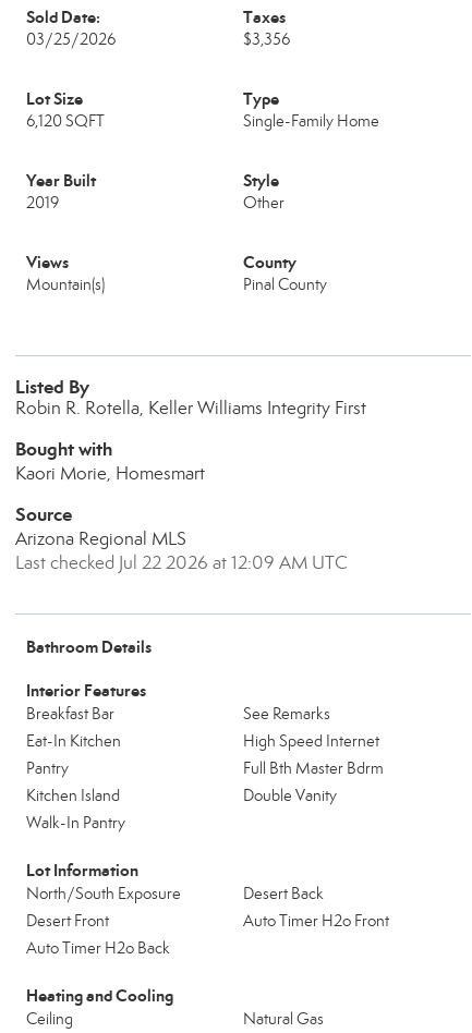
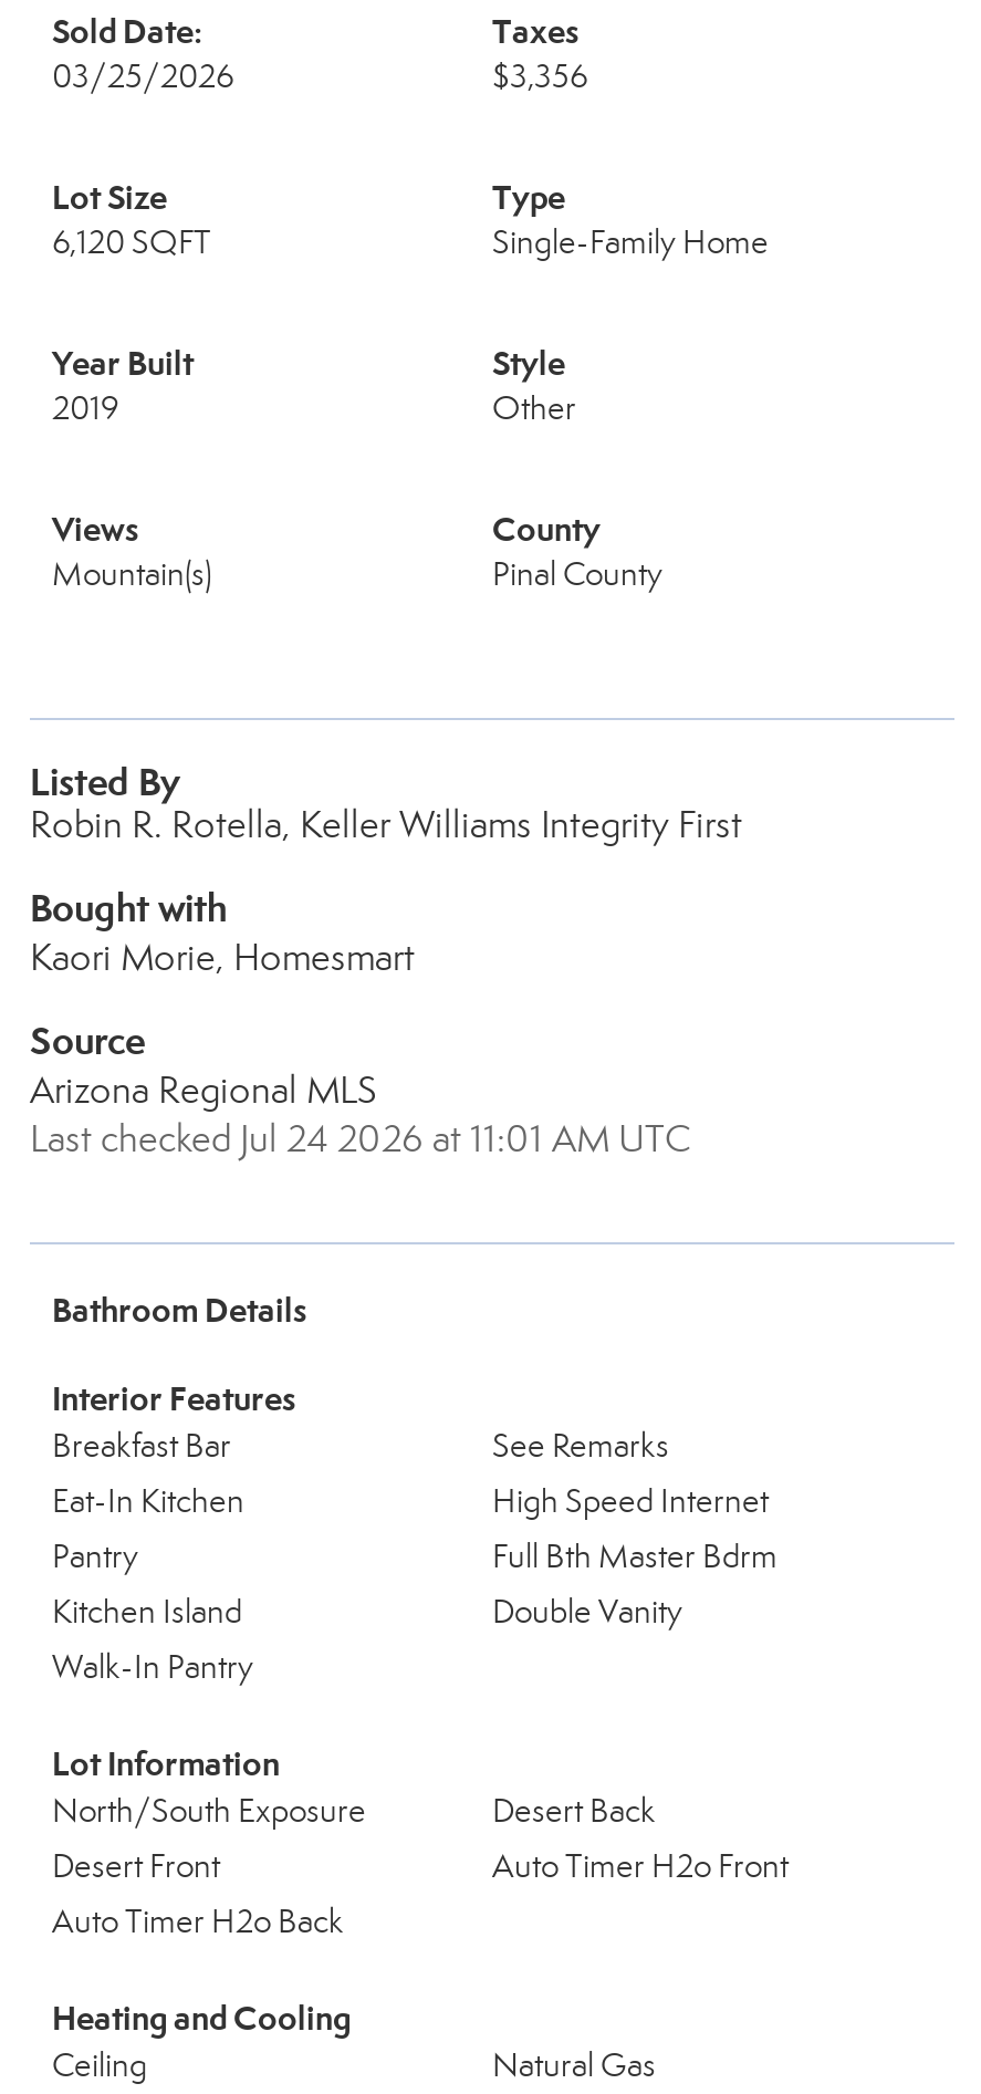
[15,551,348,574] Last checked Jul 22 2026 at 12:09 AM UTC -> [30,1116,691,1163] Last checked Jul 24 2026 at 11:01 AM UTC

